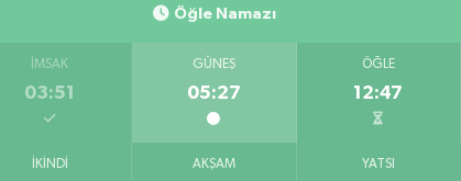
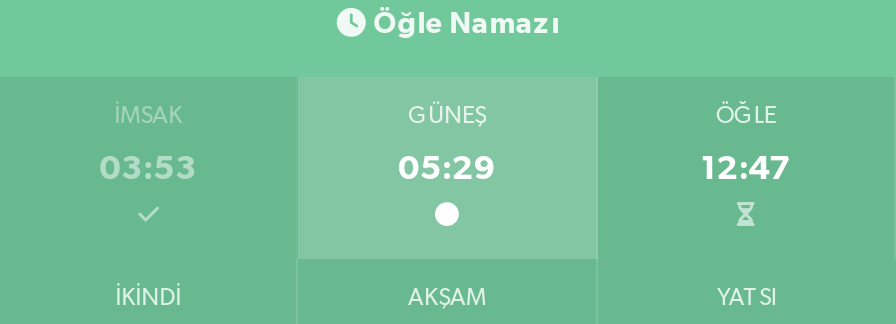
[24,83,75,102] 03:51 -> [99,151,197,185] 03:53
[187,83,241,102] 05:27 -> [398,151,496,185] 05:29

